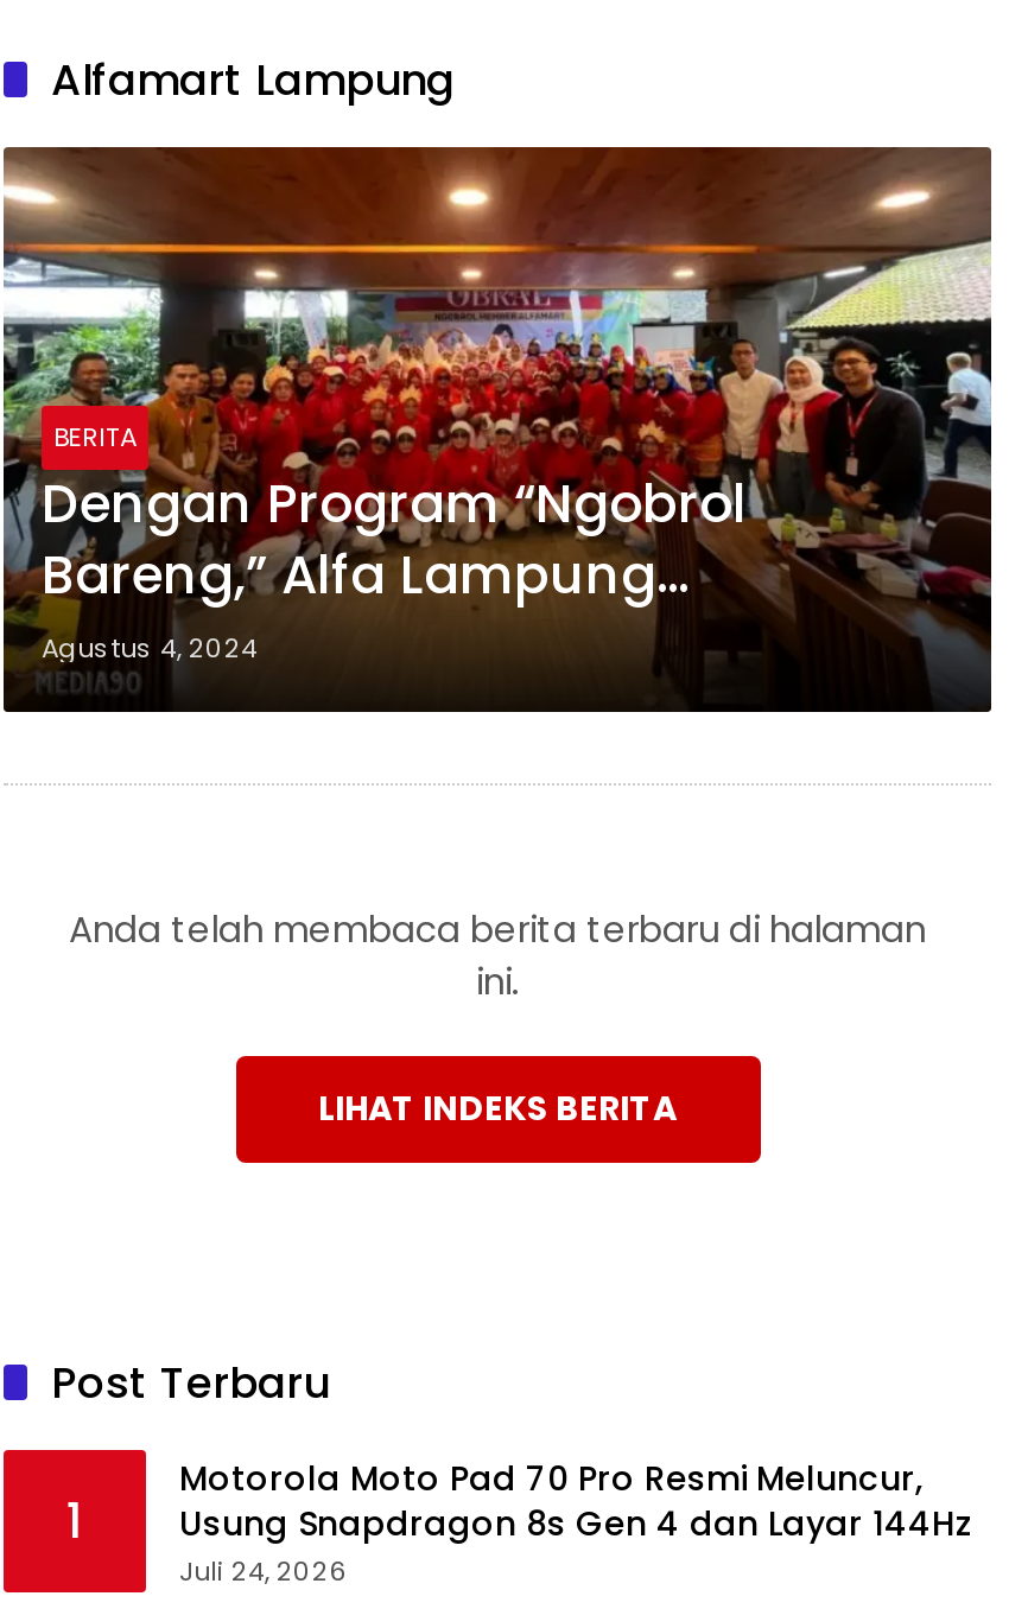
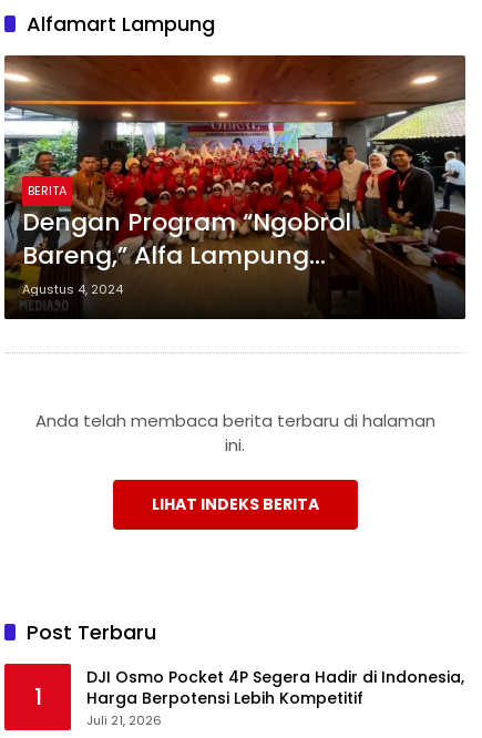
[179,1454,972,1589] Motorola Moto Pad 70 Pro Resmi Meluncur, | Usung Snapdragon 8s Gen 4 dan Layar 144Hz | Juli 24, 2026 -> [86,666,464,729] DJI Osmo Pocket 4P Segera Hadir di Indonesia, | Harga Berpotensi Lebih Kompetitif | Juli 21, 2026

